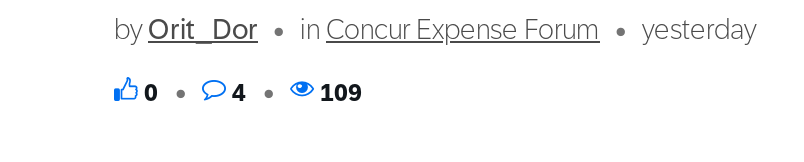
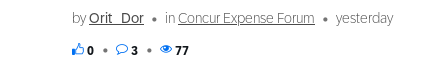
[232,79,362,107] 4 | 109 -> [131,43,189,57] 3 | 77

